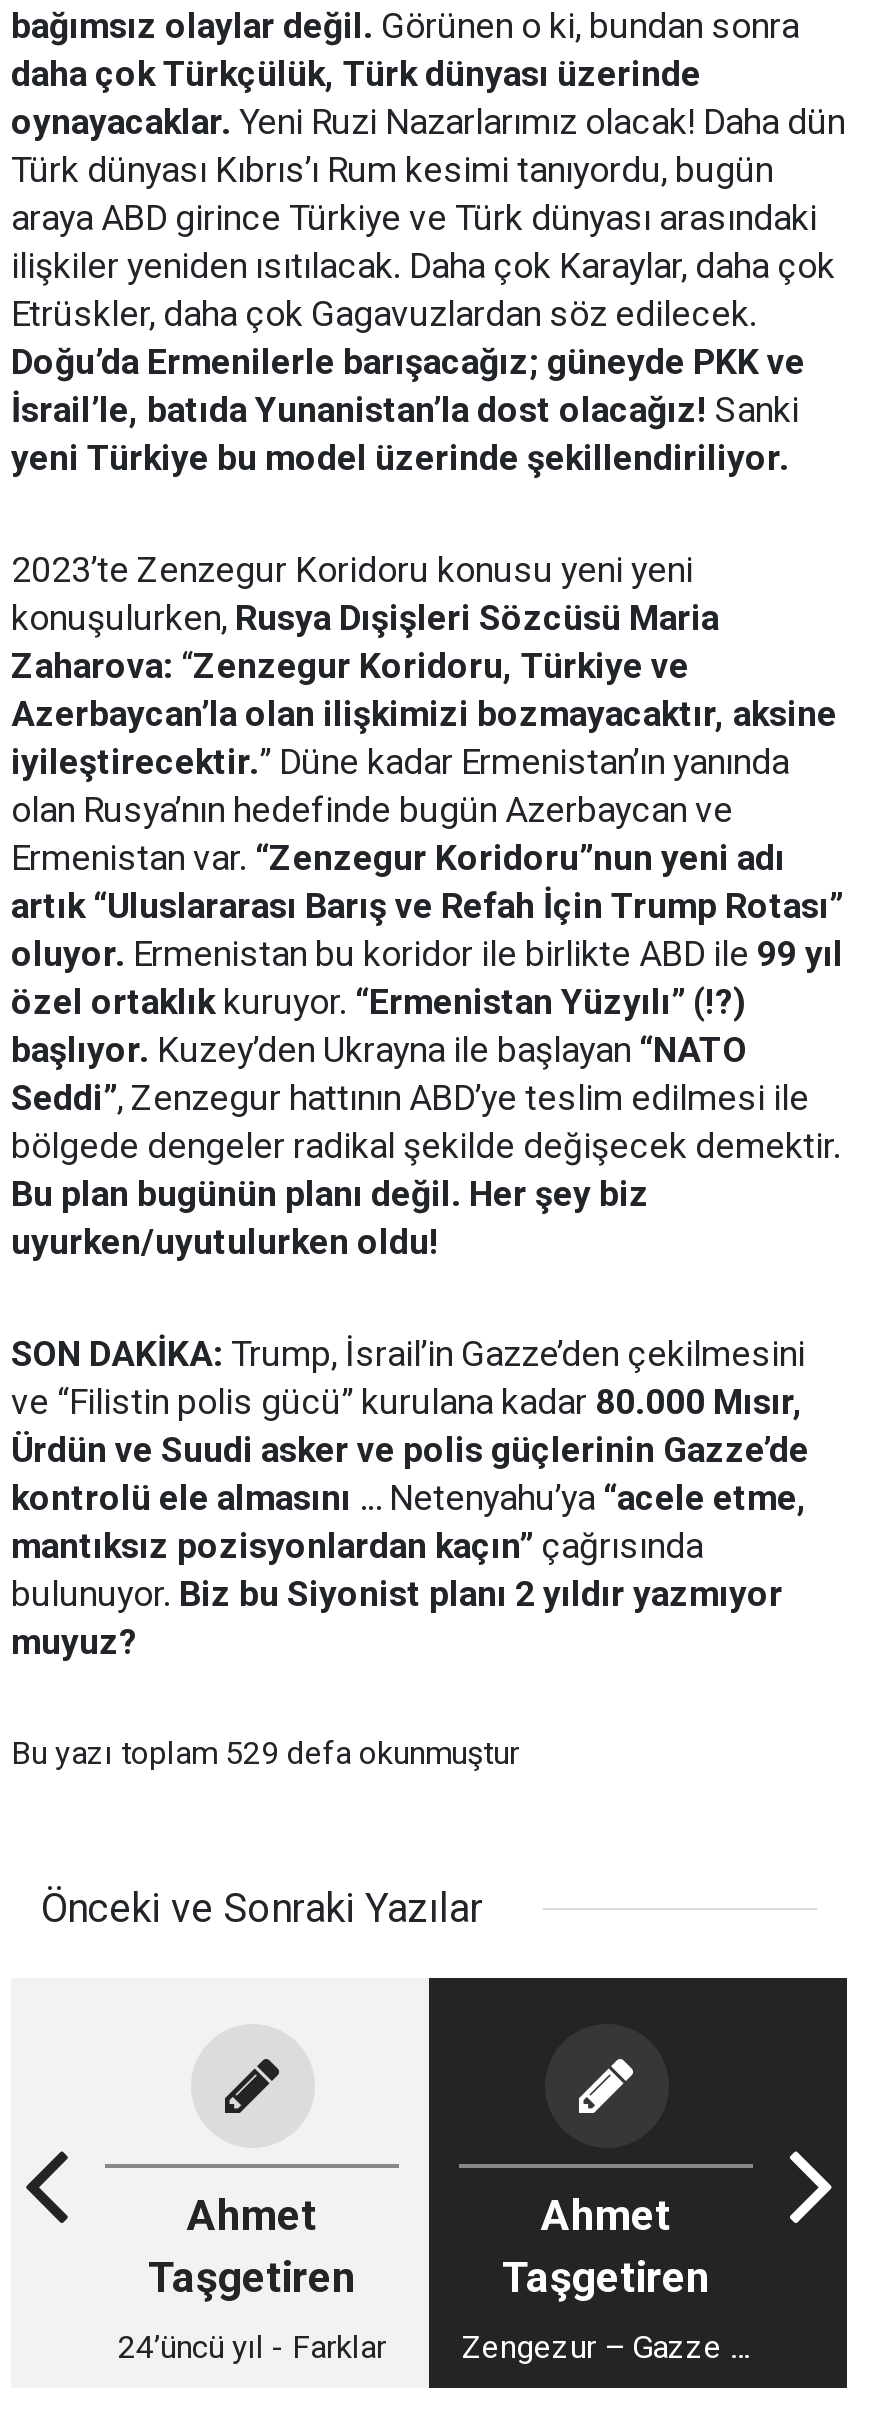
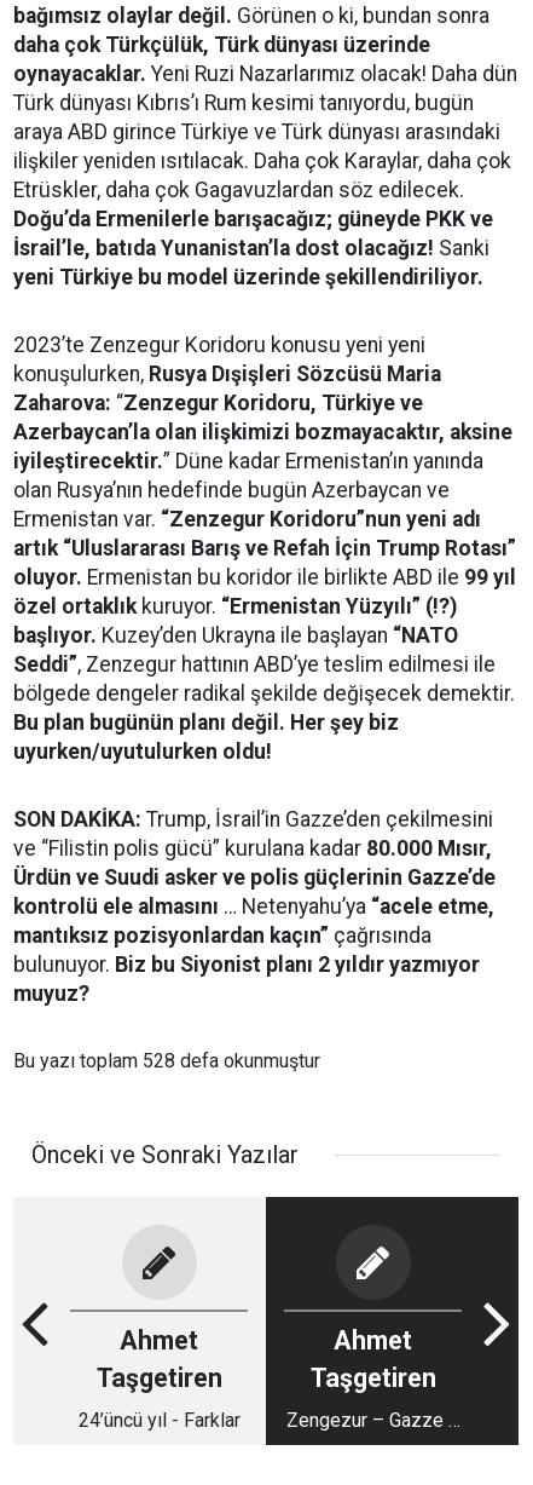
[11,1734,519,1772] Bu yazı toplam 529 defa okunmuştur -> [13,1049,320,1072] Bu yazı toplam 528 defa okunmuştur

